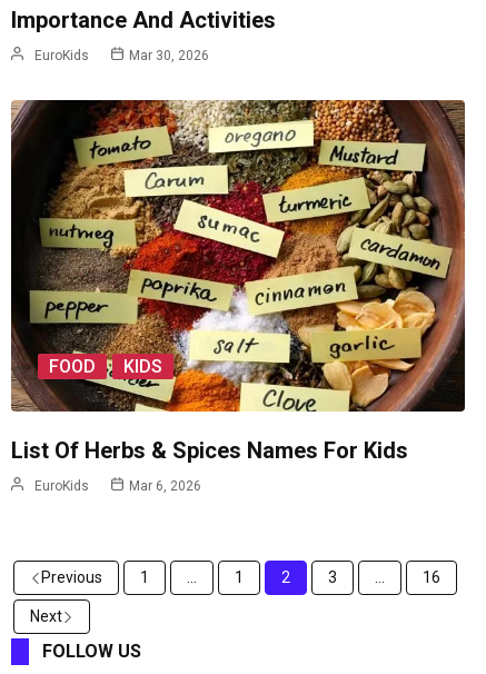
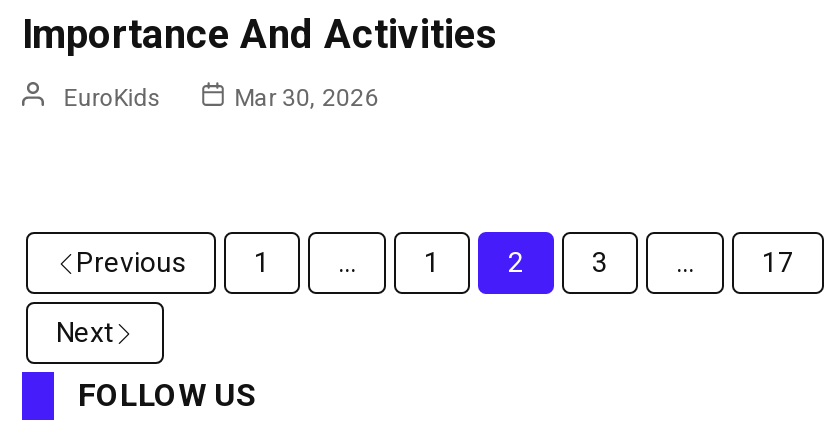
[10,99,466,494] [image] | FOOD | KIDS | List Of Herbs & Spices Names For Kids | EuroKids | Mar 6, 2026 -> none
[423,568,440,586] 16 -> [762,246,794,278] 17

